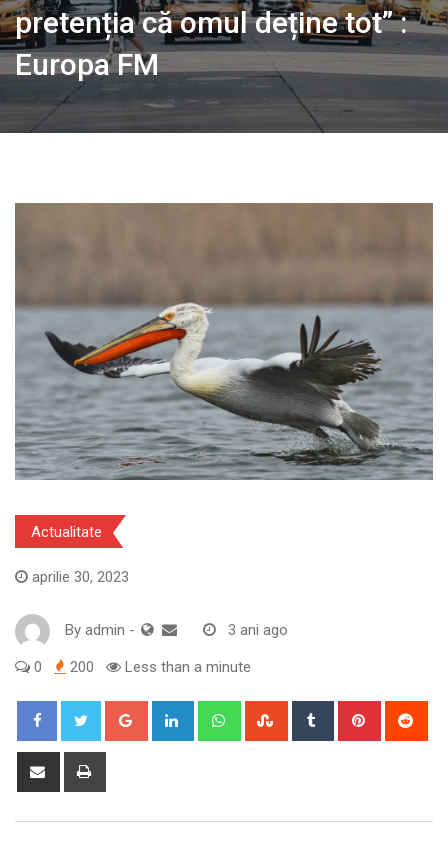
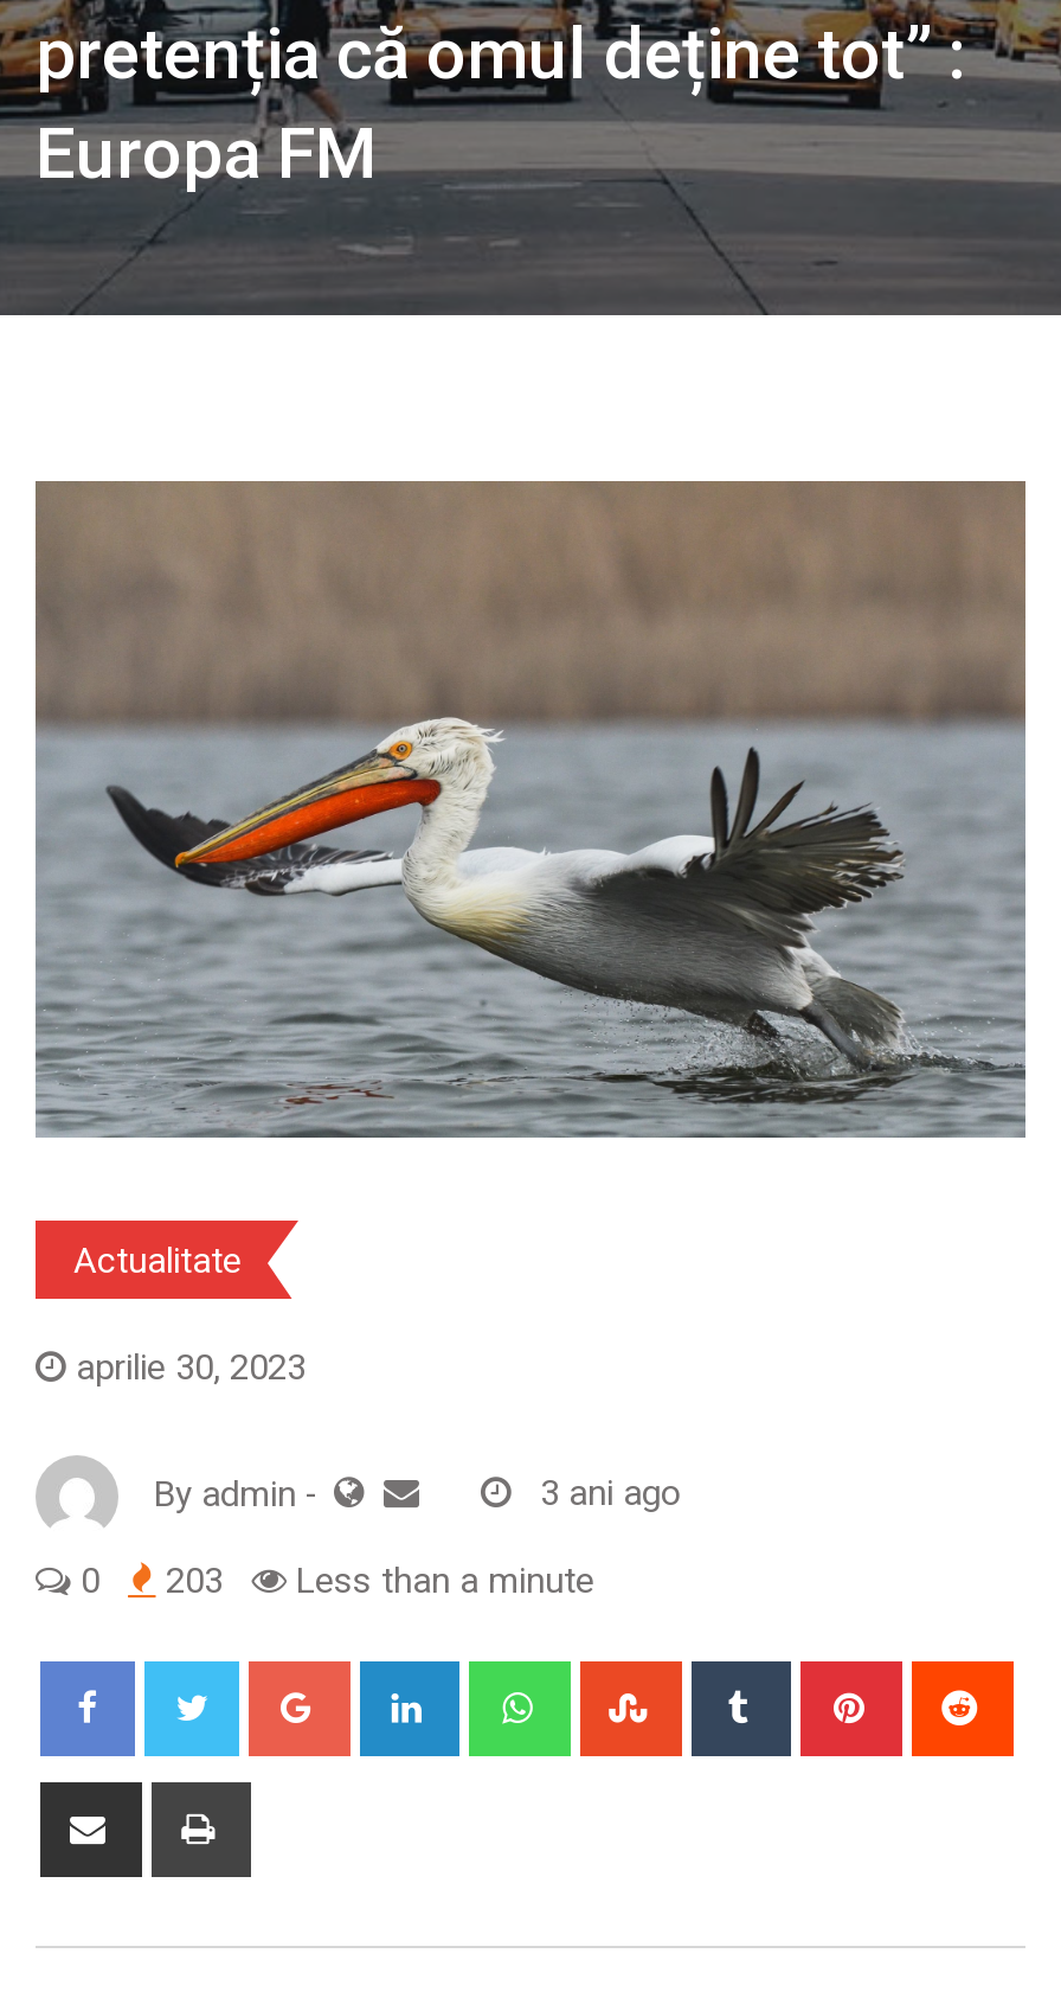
[30,658,251,676] 0 200 Less than a minute -> [71,1559,594,1601] 0 203 Less than a minute

